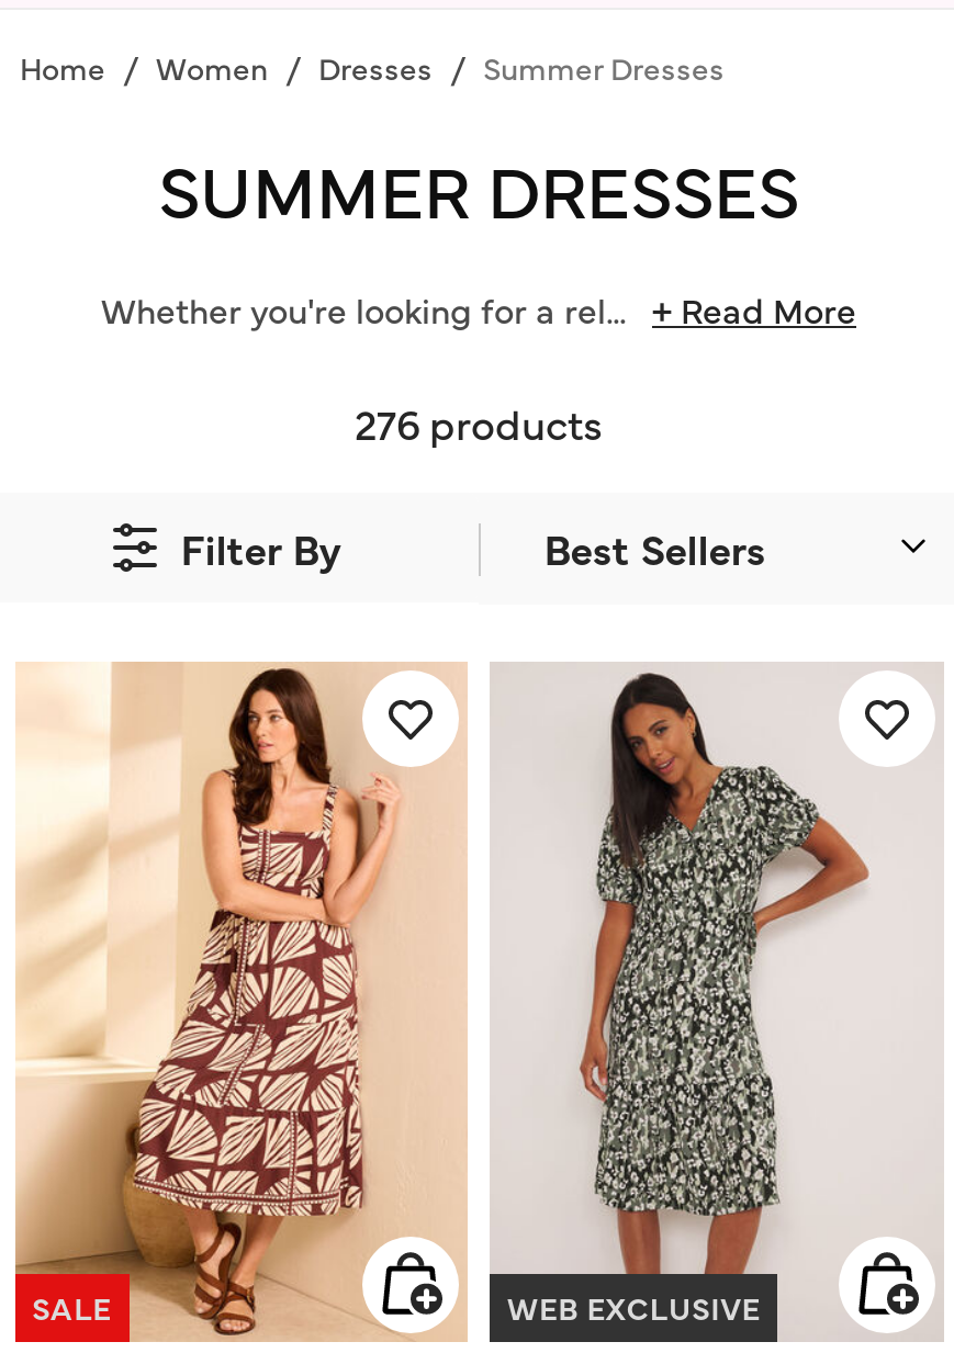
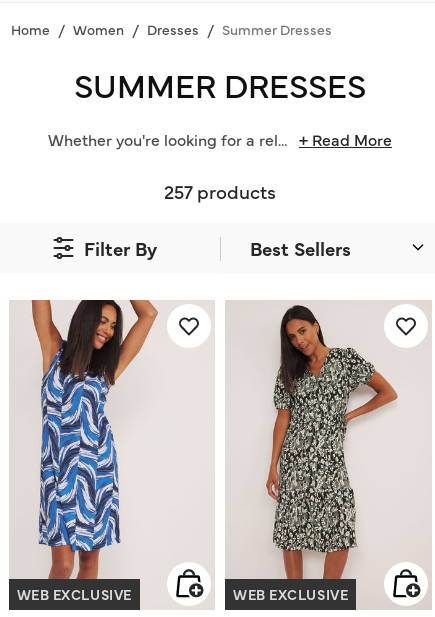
[355,394,603,451] 276 products -> [164,178,276,204] 257 products
[15,662,465,1342] [image] | SALE -> [10,299,213,609] [image] | WEB EXCLUSIVE

